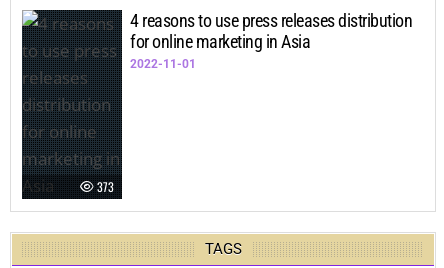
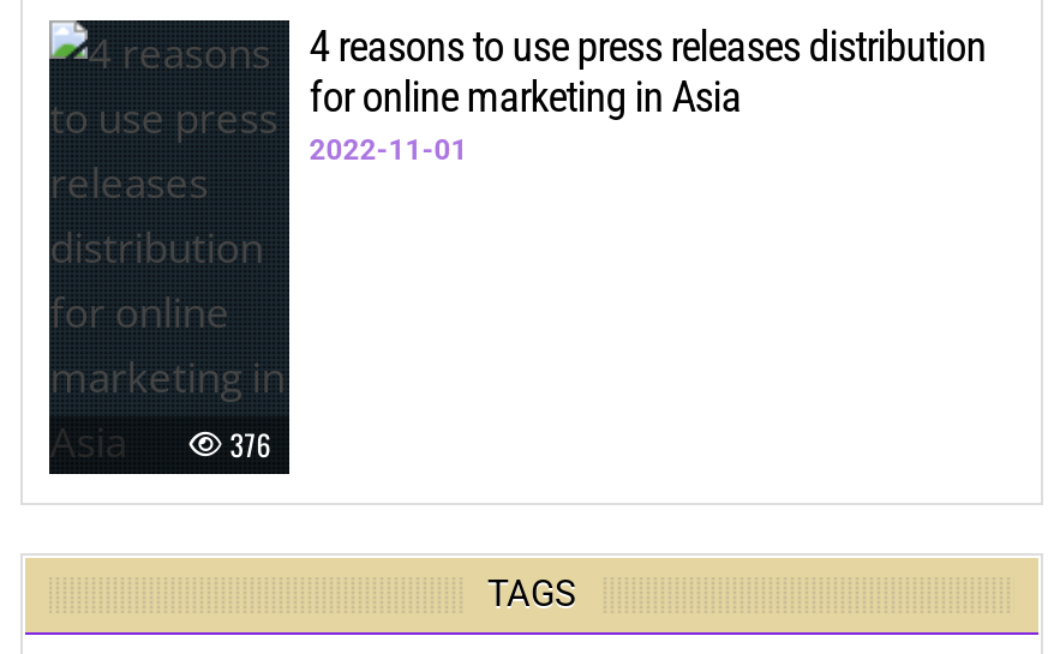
[97,178,114,195] 373 -> [230,423,271,464] 376

